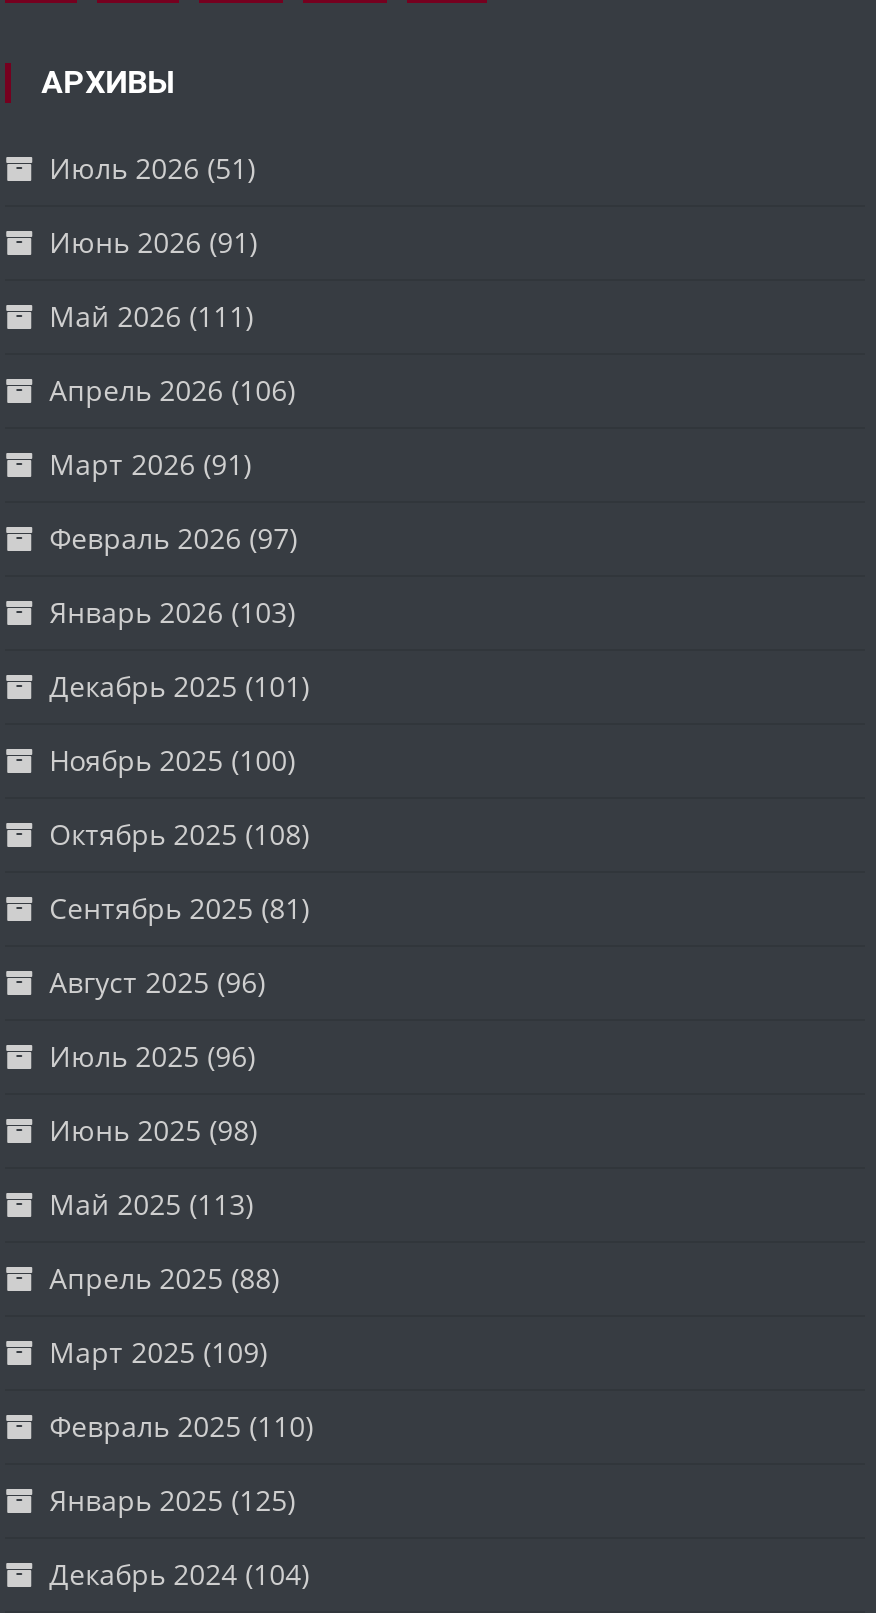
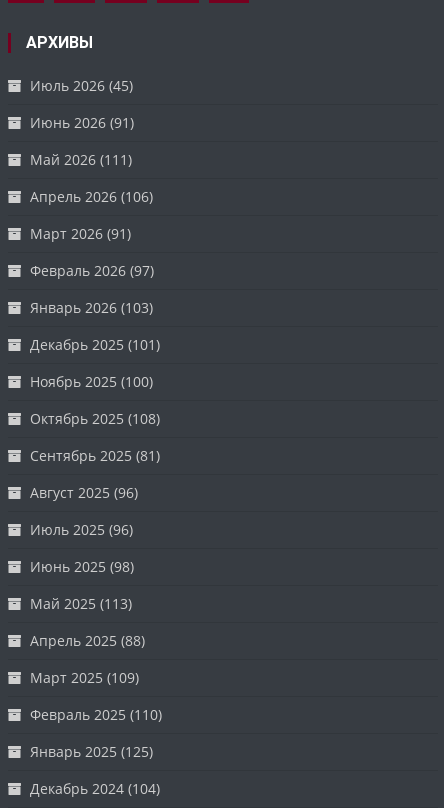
[49,150,255,188] Июль 2026 (51) -> [30,76,133,95] Июль 2026 (45)

